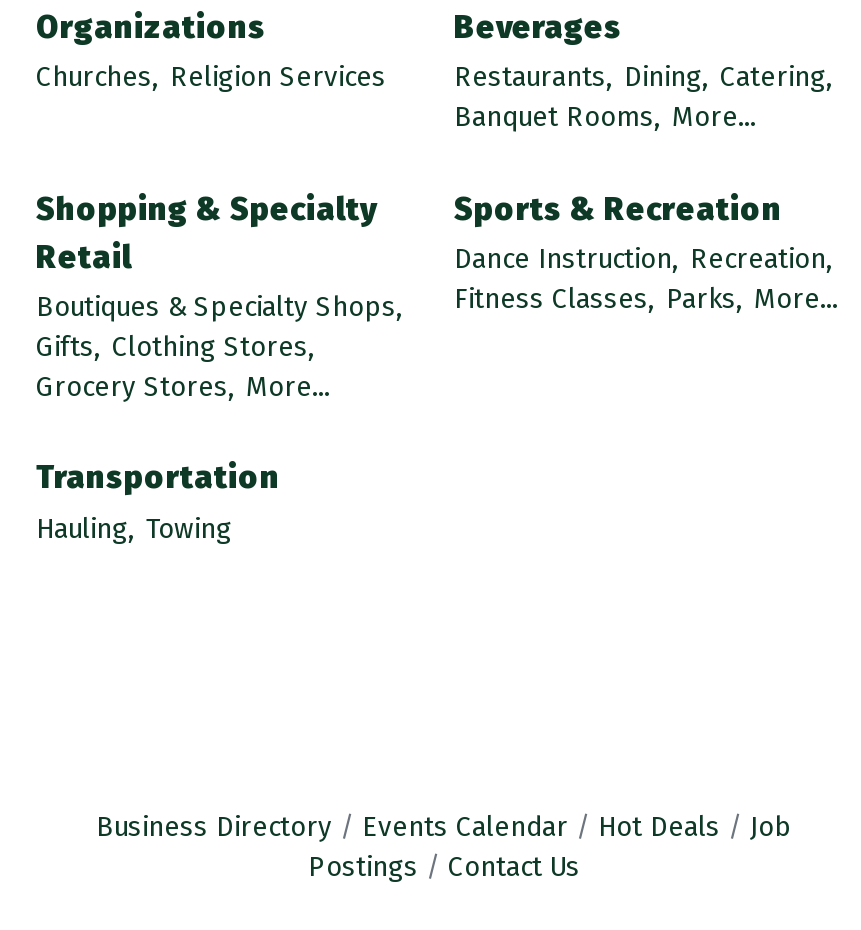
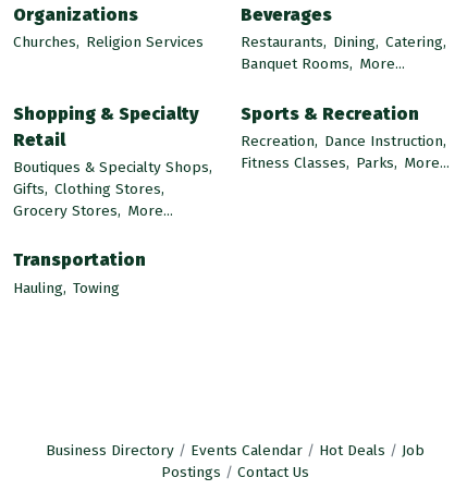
[454,242,832,276] Dance Instruction, Recreation, -> [241,132,446,150] Recreation, Dance Instruction,

